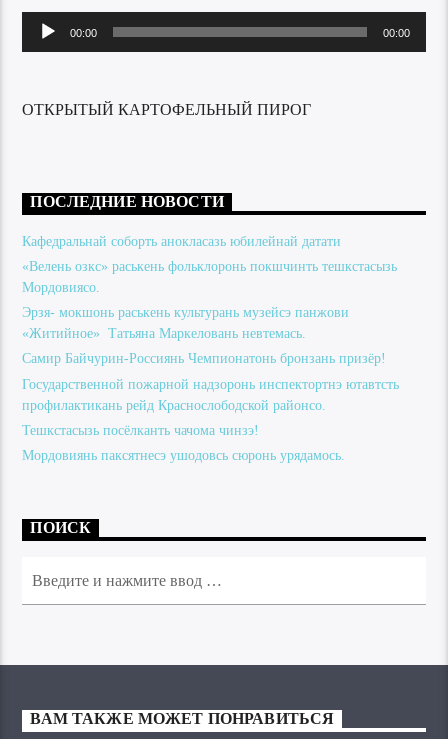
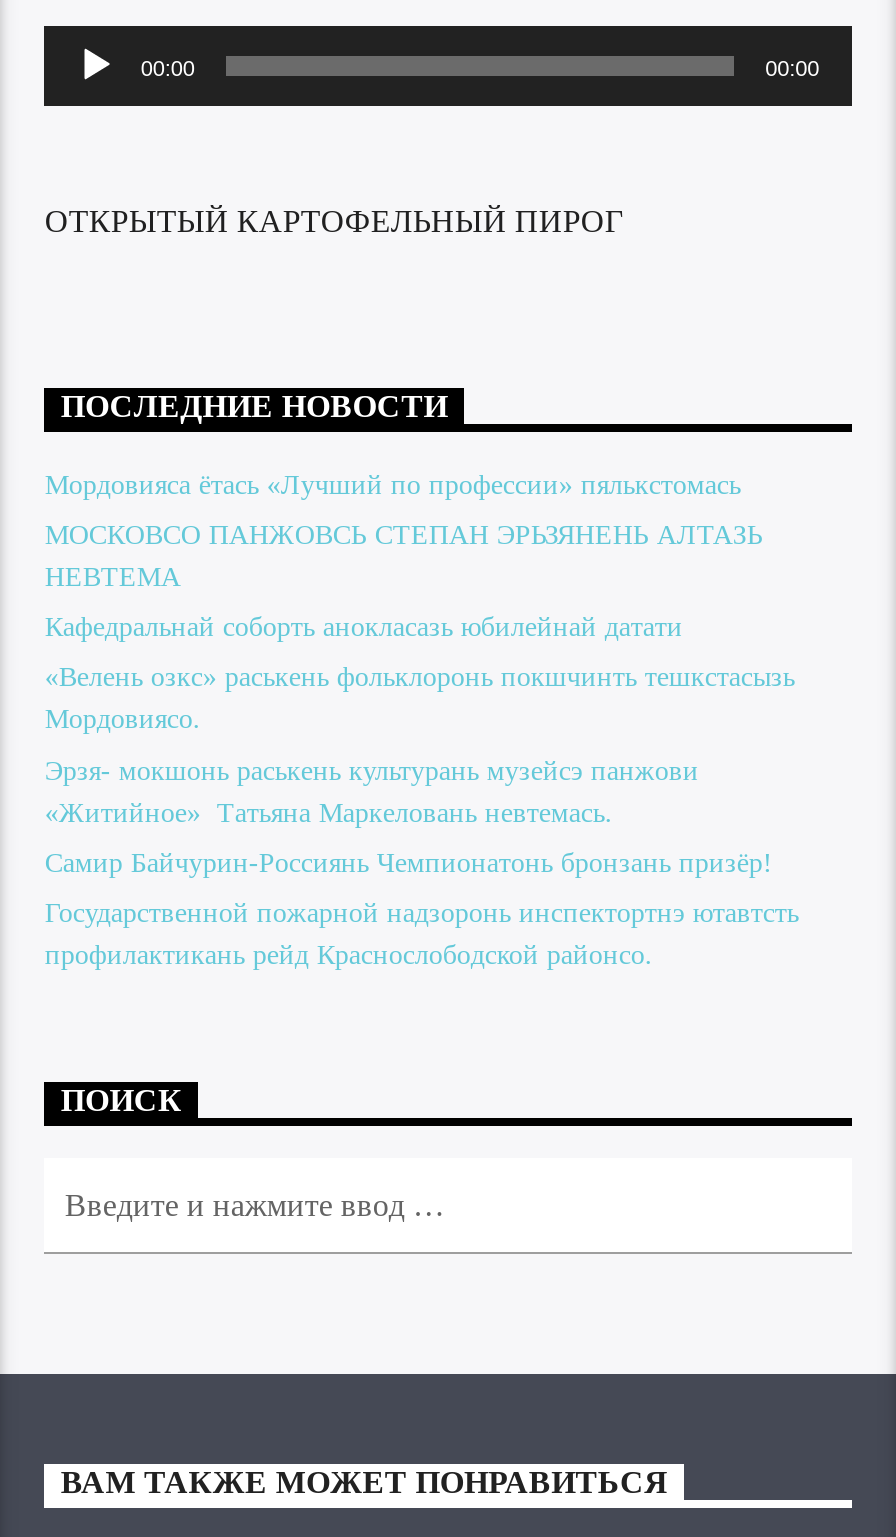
none -> [45,470,763,592] Мордовияса ётась «Лучший по профессии» пялькстомась | МОСКОВСО ПАНЖОВСЬ СТЕПАН ЭРЬЗЯНЕНЬ АЛТАЗЬ | НЕВТЕМА
moved [22,234,399,413] -> [45,612,799,970]: Кафедральнай соборть анокласазь юбилейнай датати | «Велень озкс» раськень фольклоронь покшчинть тешкстасызь | Мордовиясо. | Эрзя- мокшонь раськень культурань музейсэ панжови | «Житийное» Татьяна Маркеловань невтемась. | Самир Байчурин-Россиянь Чемпионатонь бронзань призёр! | Государственной пожарной надзоронь инспектортнэ ютавтсть | профилактикань рейд Краснослободской районсо.
[22,423,345,463] Тешкстасызь посёлканть чачома чинзэ! | Мордовиянь паксятнесэ ушодовсь сюронь урядамось. -> none

